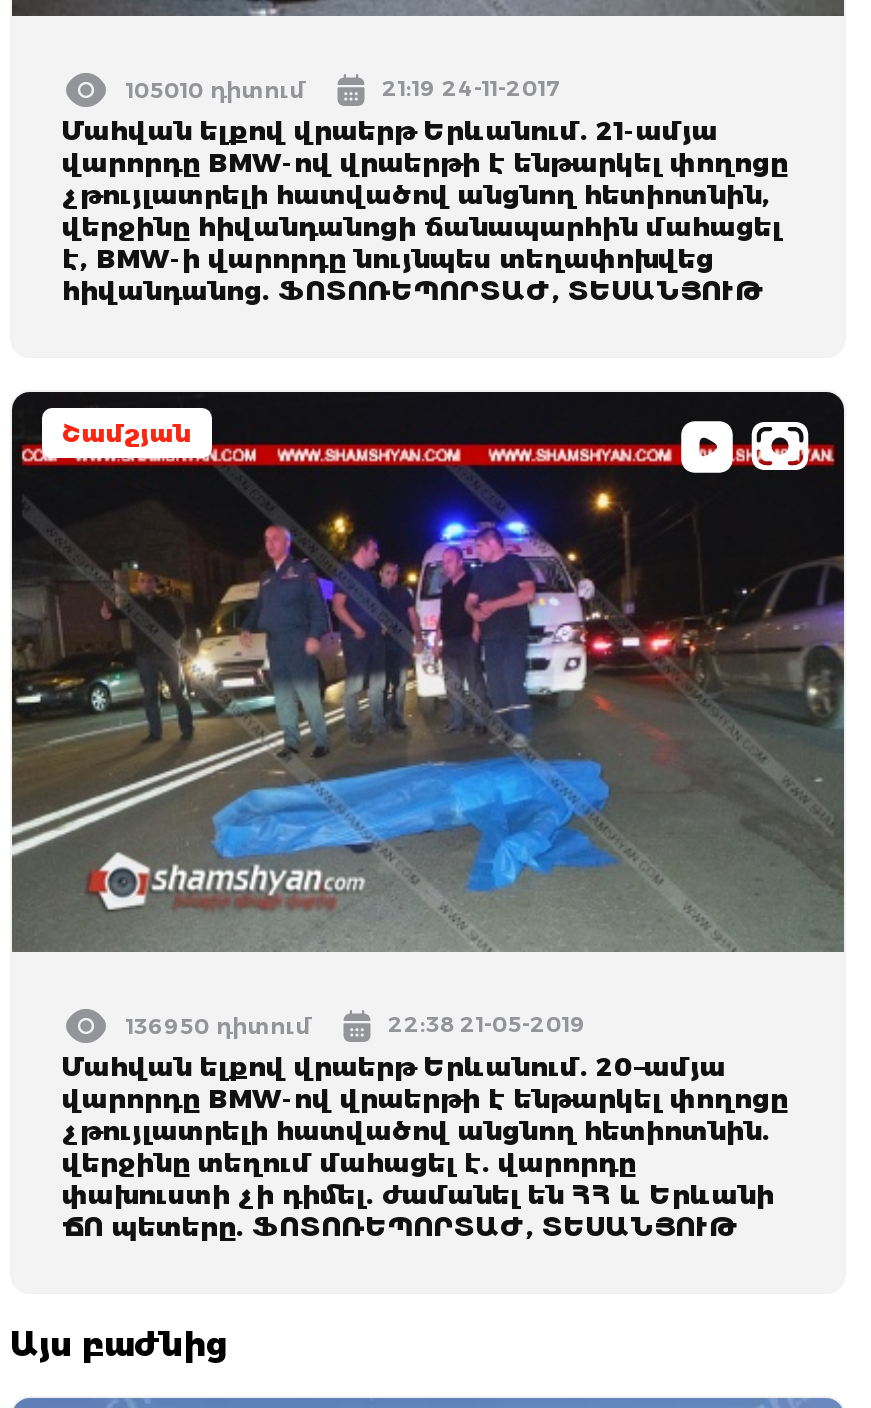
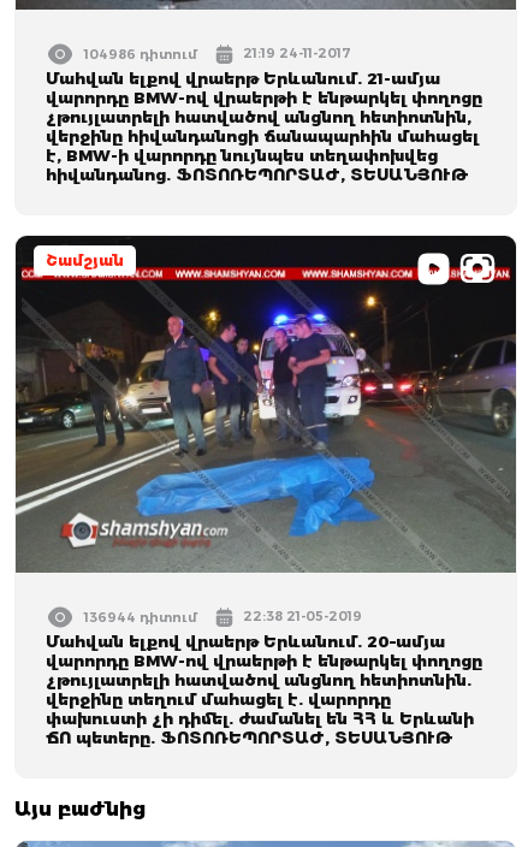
[126,75,306,103] 105010 դիտում -> [84,45,197,62] 104986 դիտում
[126,1011,312,1039] 136950 դիտում -> [84,608,197,625] 136944 դիտում

